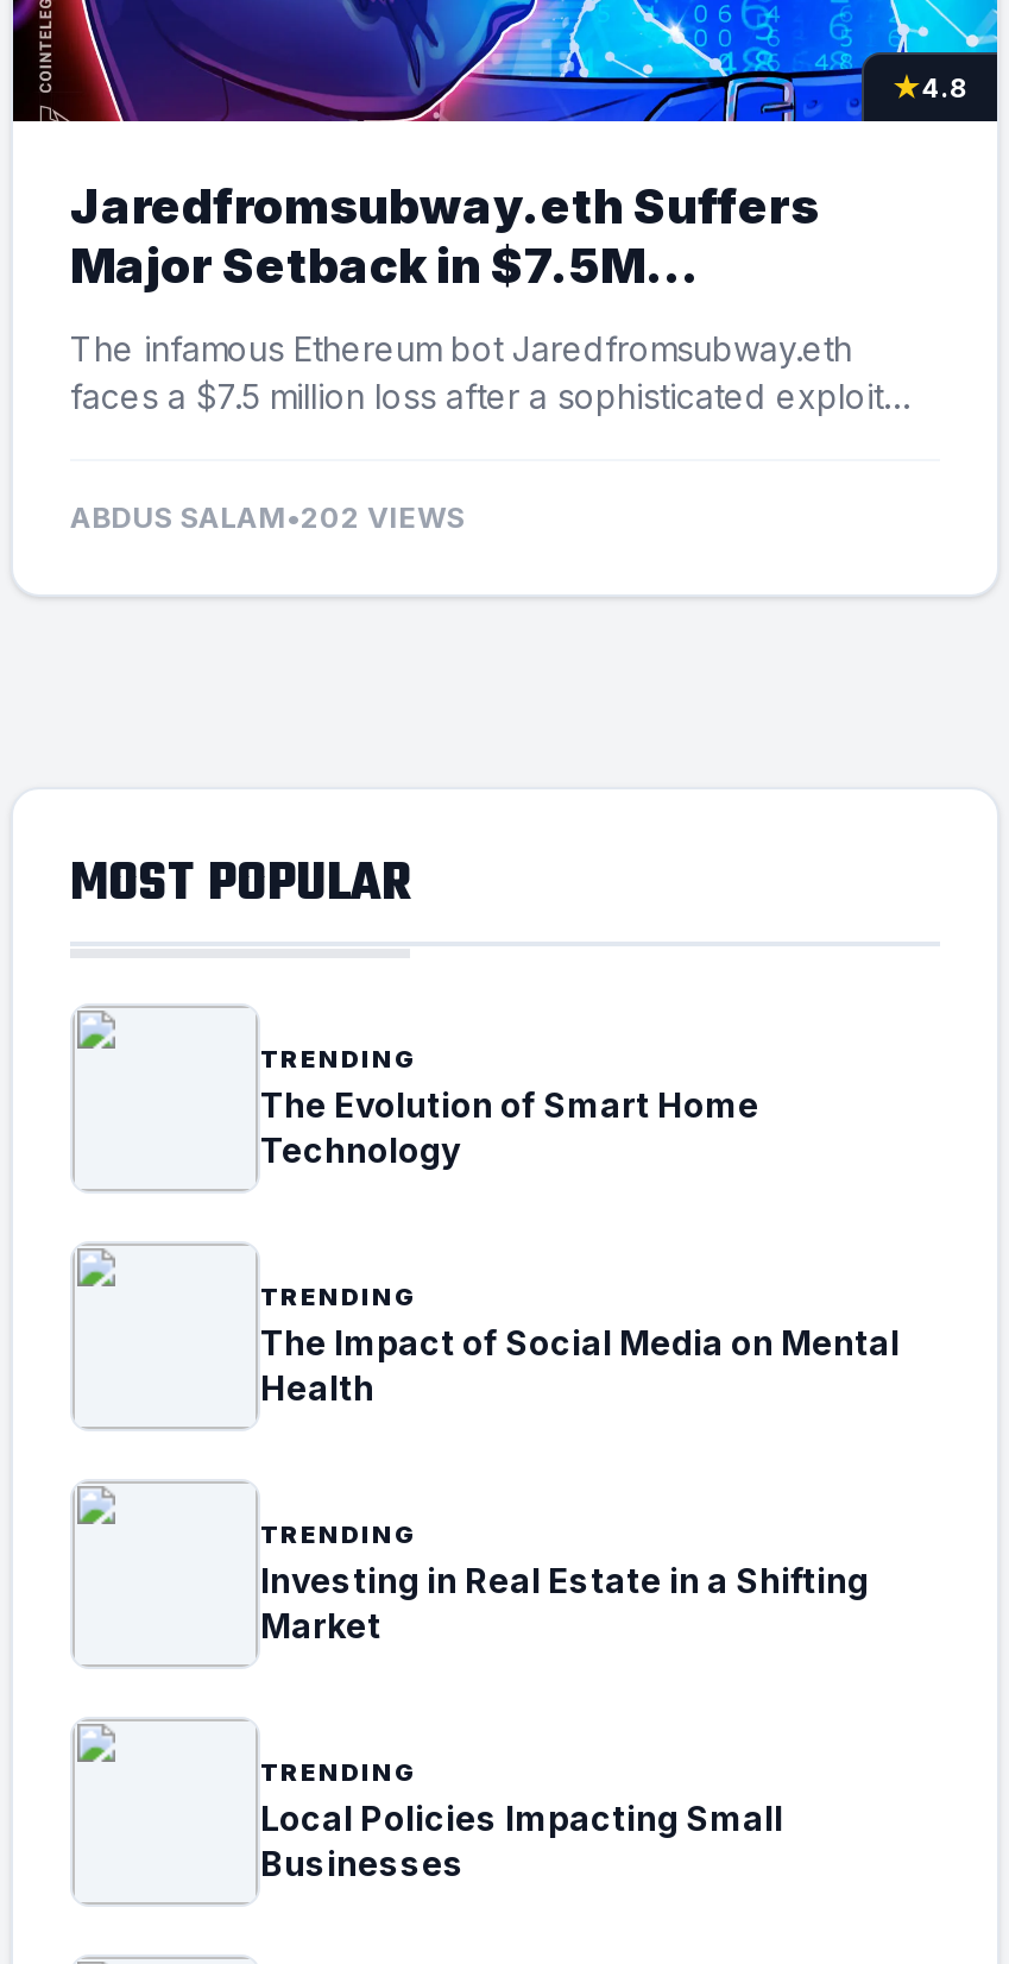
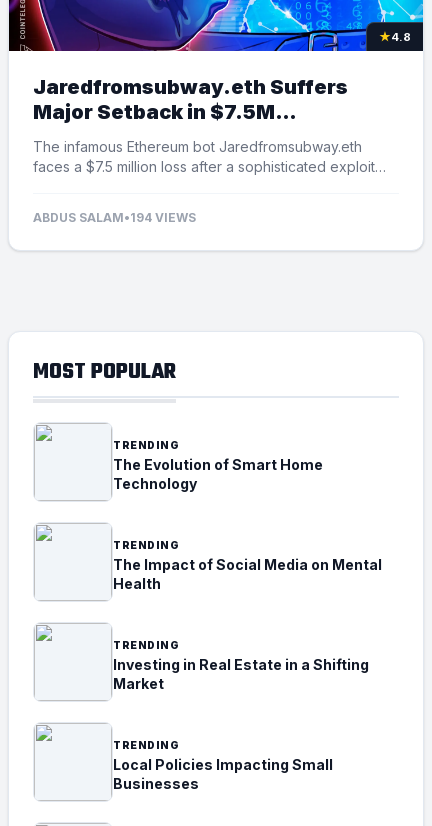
[70,499,465,535] ABDUS SALAM•202 VIEWS -> [33,210,196,225] ABDUS SALAM•194 VIEWS

